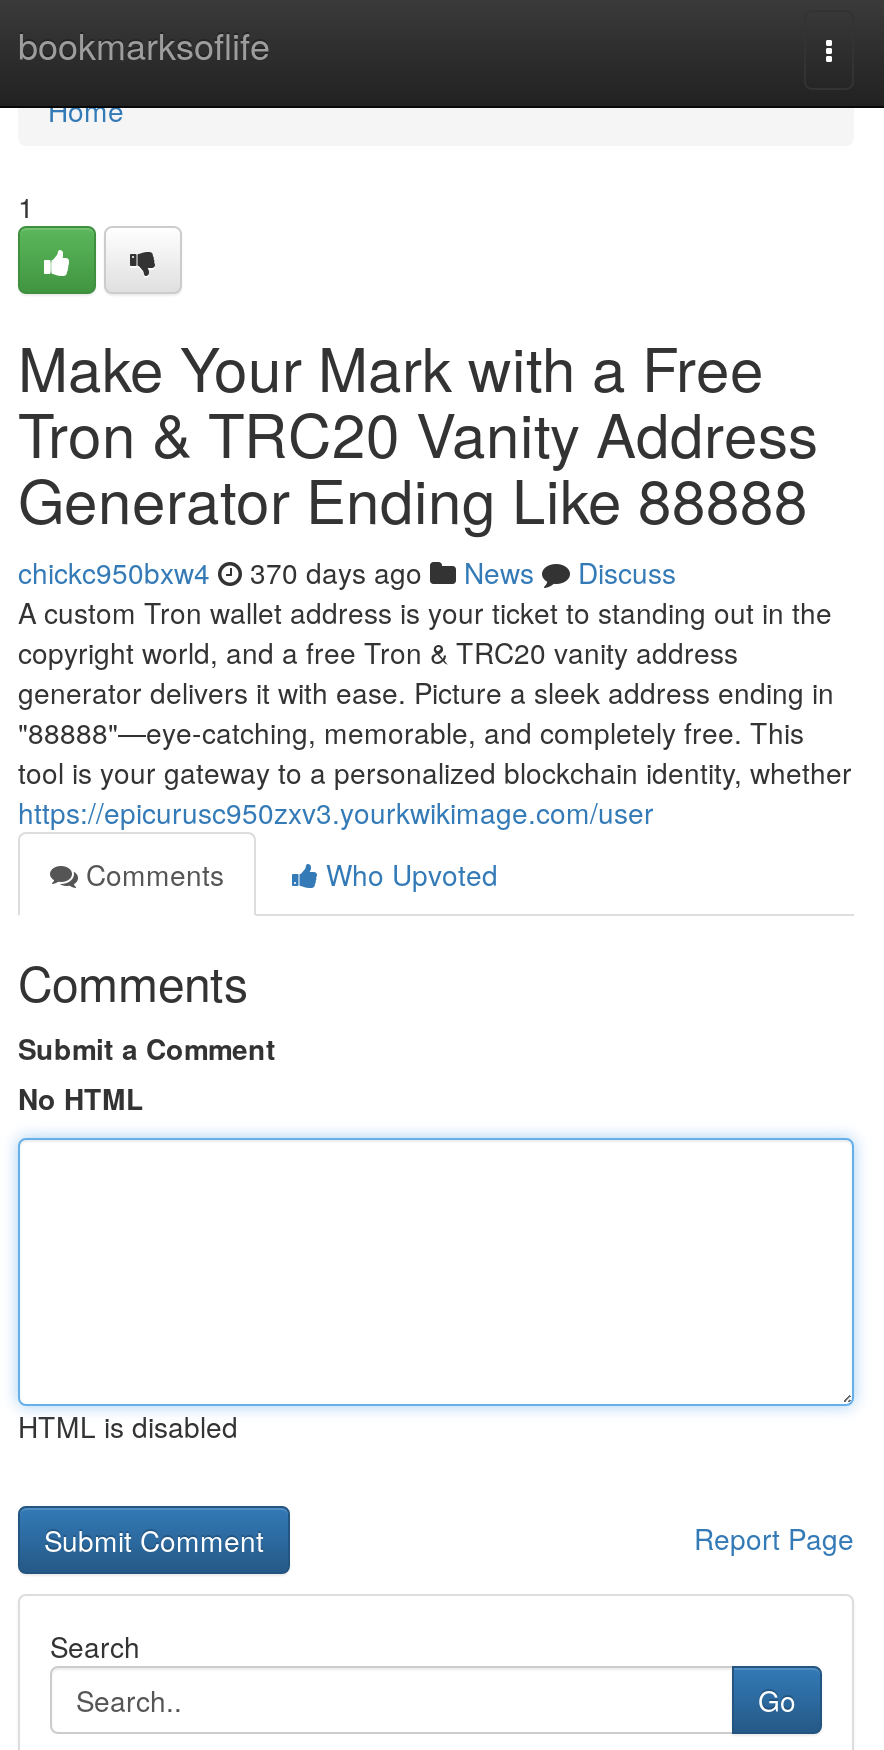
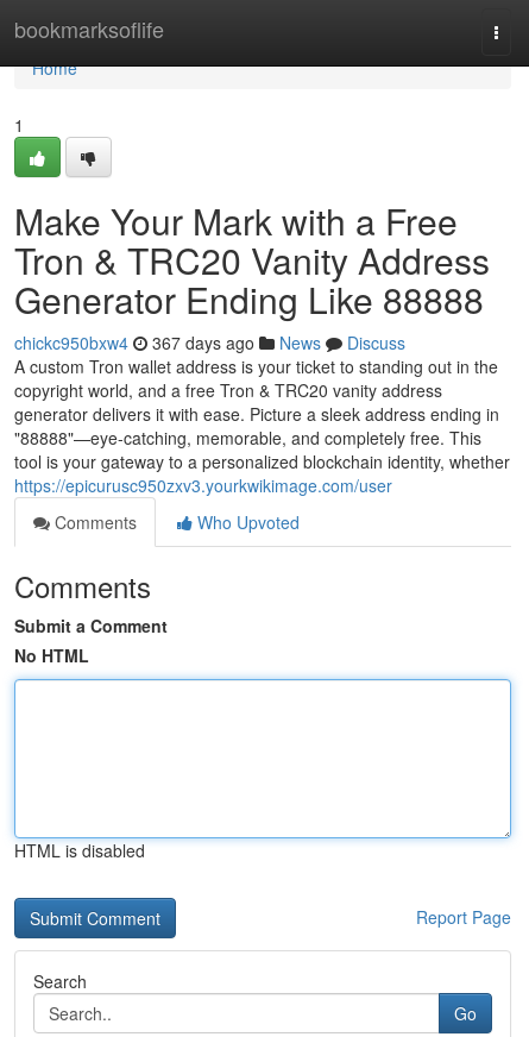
[18,552,676,592] chickc950bxw4 370 days ago News Discuss -> [14,331,405,354] chickc950bxw4 367 days ago News Discuss

